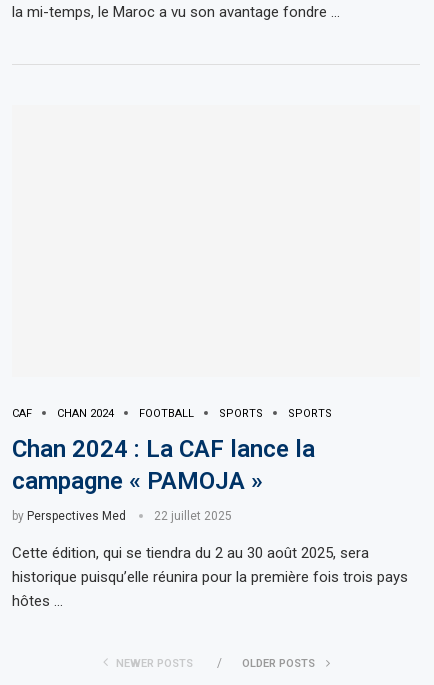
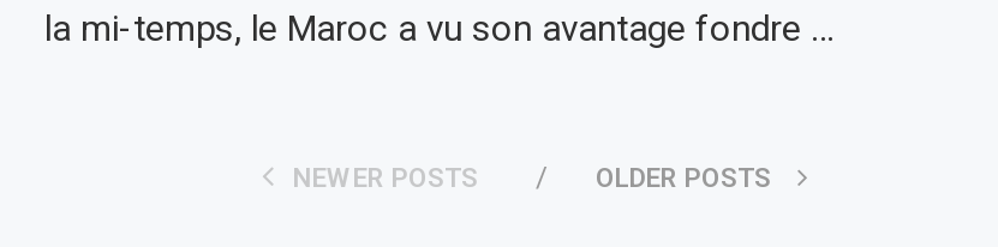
[12,407,408,610] CAF | CHAN 2024 | FOOTBALL | SPORTS | SPORTS | Chan 2024 : La CAF lance la | campagne « PAMOJA » | by Perspectives Med | 22 juillet 2025 | Cette édition, qui se tiendra du 2 au 30 août 2025, sera | historique puisqu’elle réunira pour la première fois trois pays | hôtes … -> none

